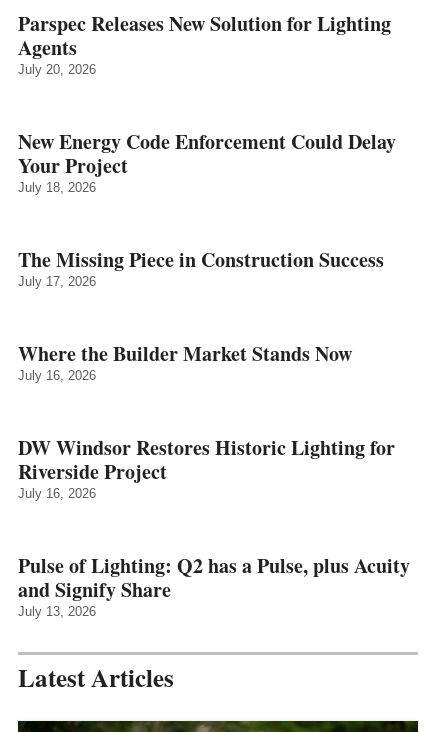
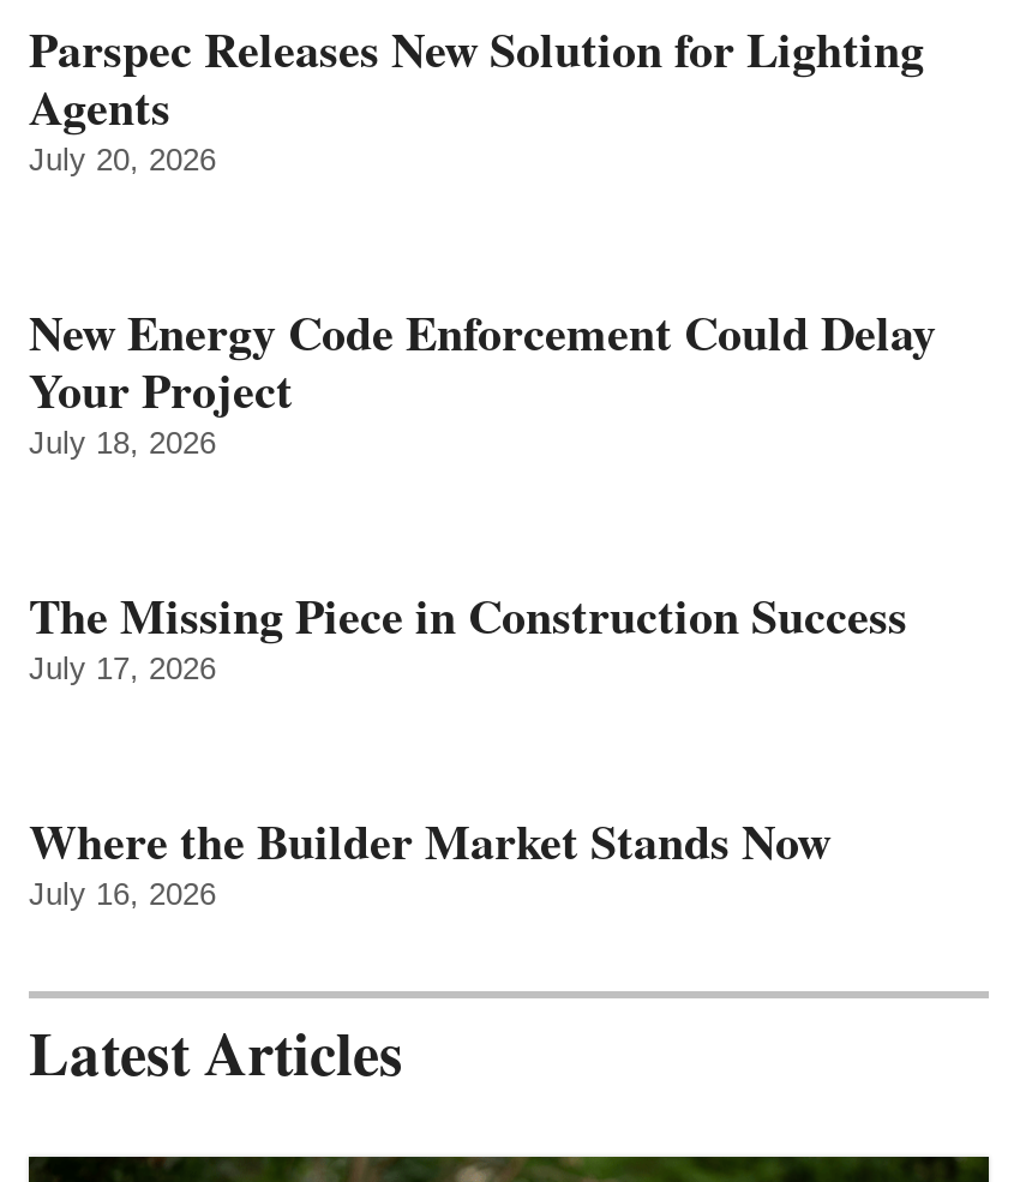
[18,433,410,619] DW Windsor Restores Historic Lighting for | Riverside Project | July 16, 2026 | Pulse of Lighting: Q2 has a Pulse, plus Acuity | and Signify Share | July 13, 2026 -> none

